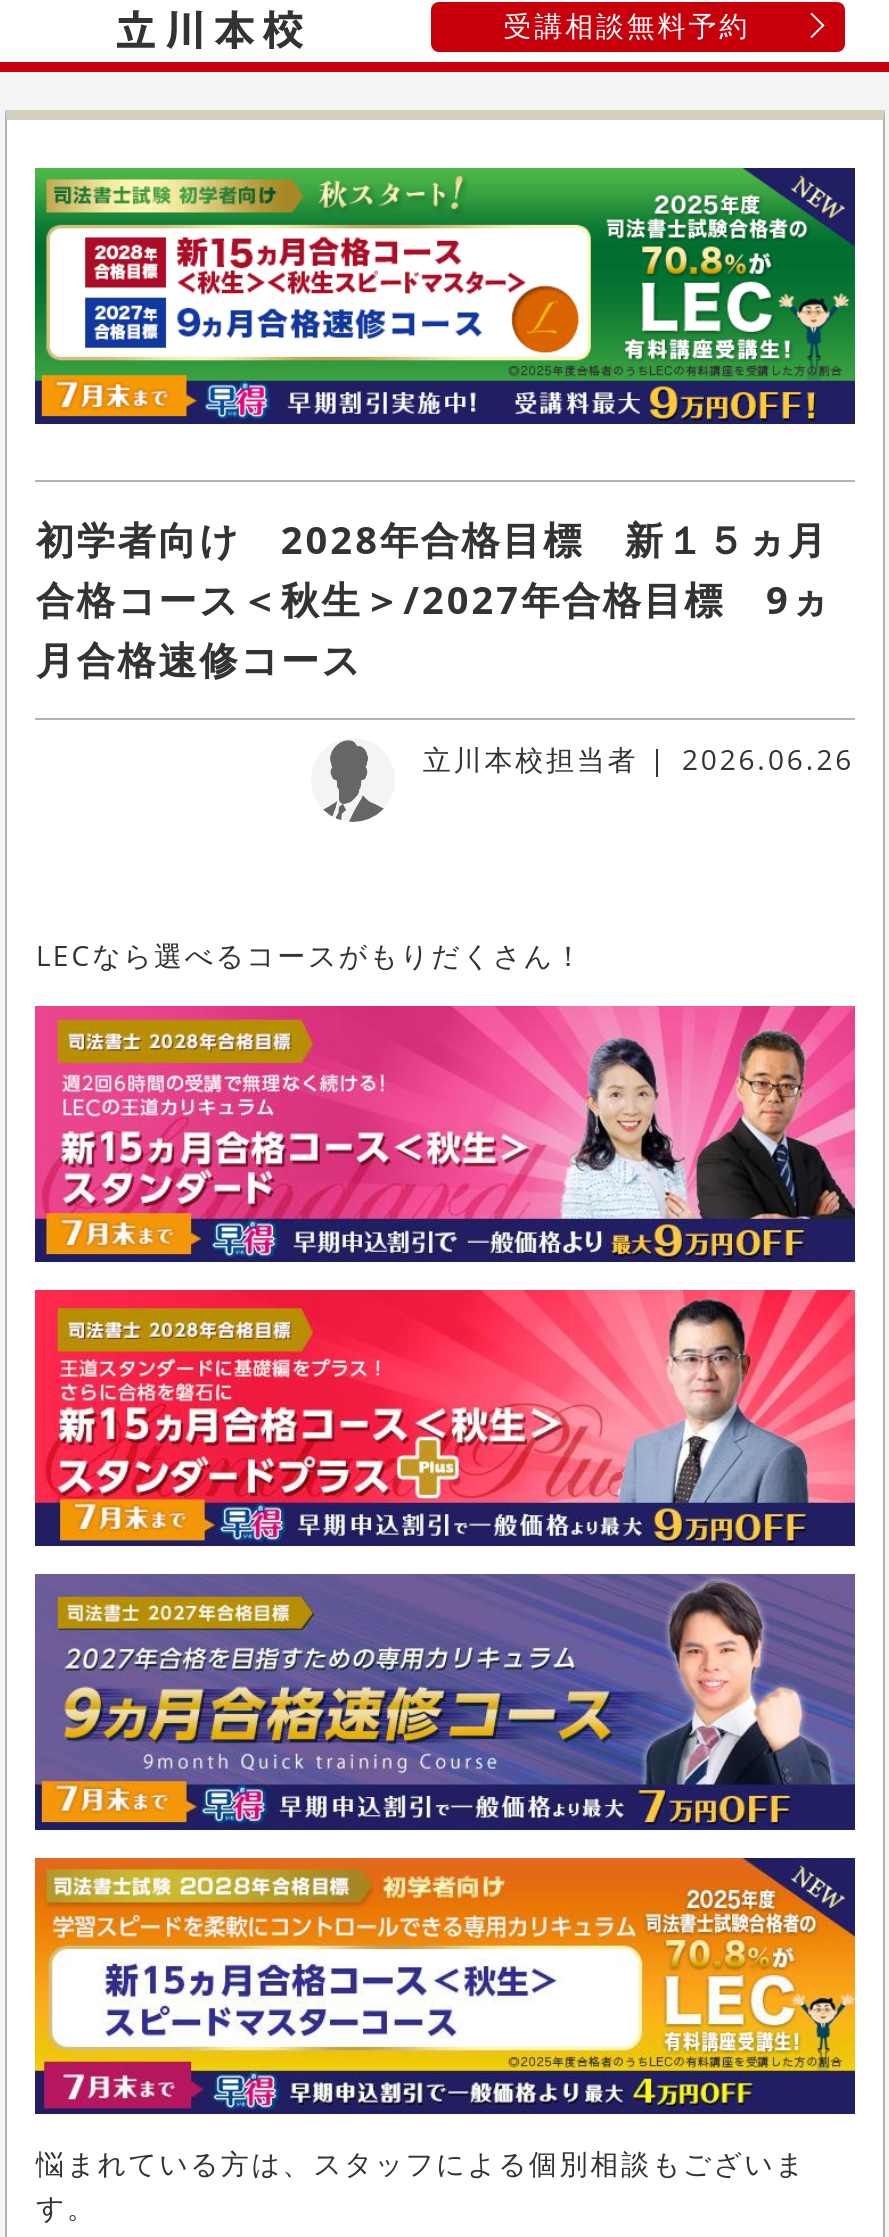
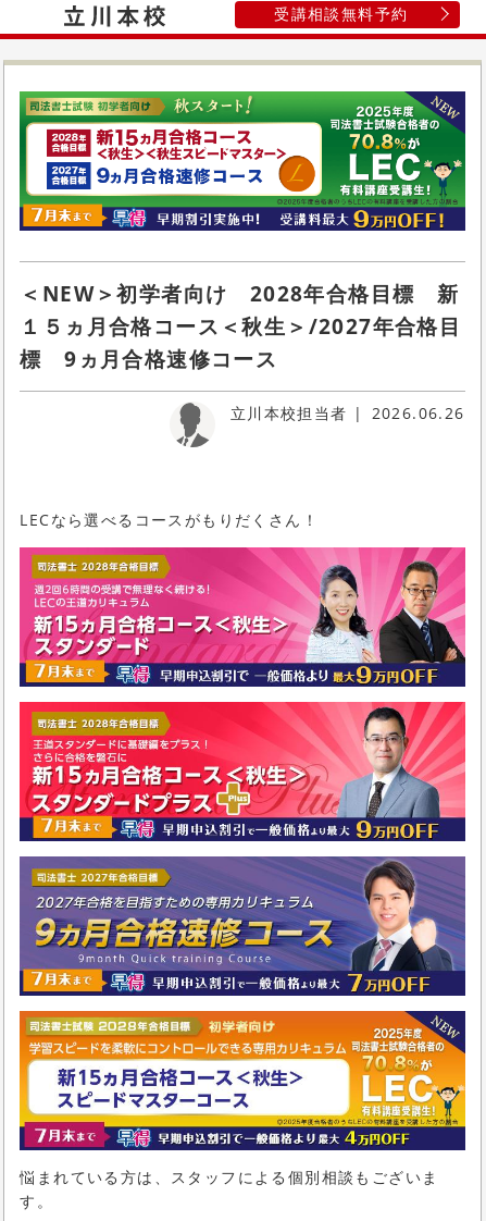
[36,513,832,685] 初学者向け 2028年合格目標 新１５ヵ月 | 合格コース＜秋生＞/2027年合格目標 9ヵ | 月合格速修コース -> [20,279,461,373] ＜NEW＞初学者向け 2028年合格目標 新 | １５ヵ月合格コース＜秋生＞/2027年合格目 | 標 9ヵ月合格速修コース

